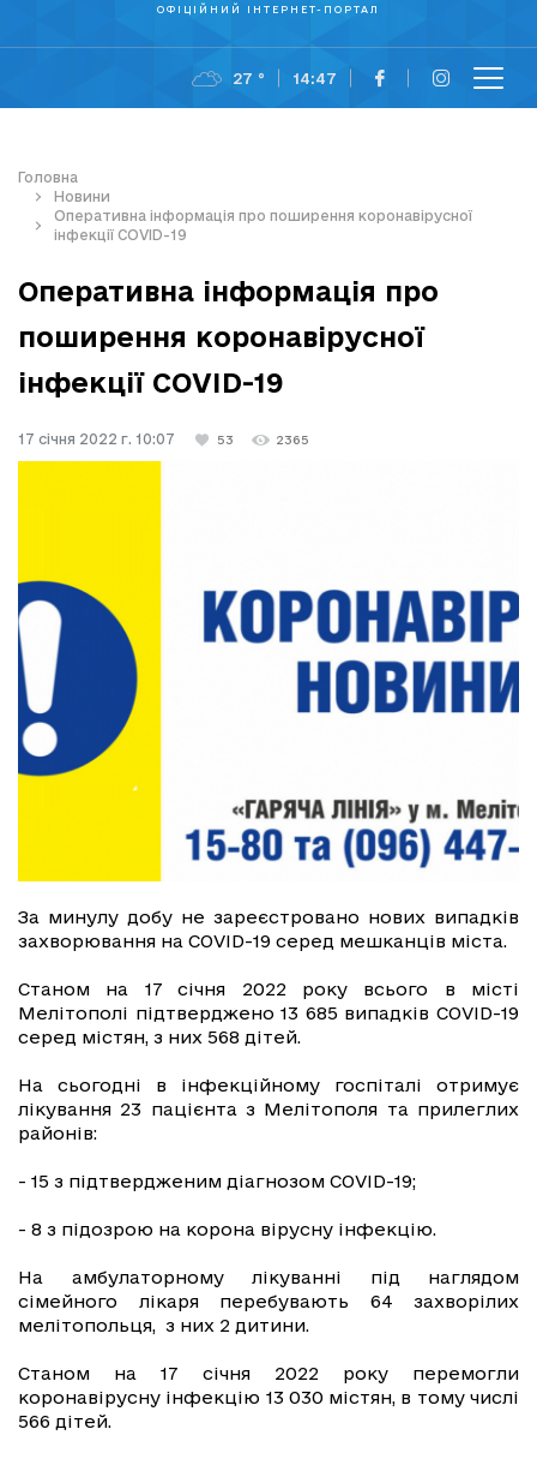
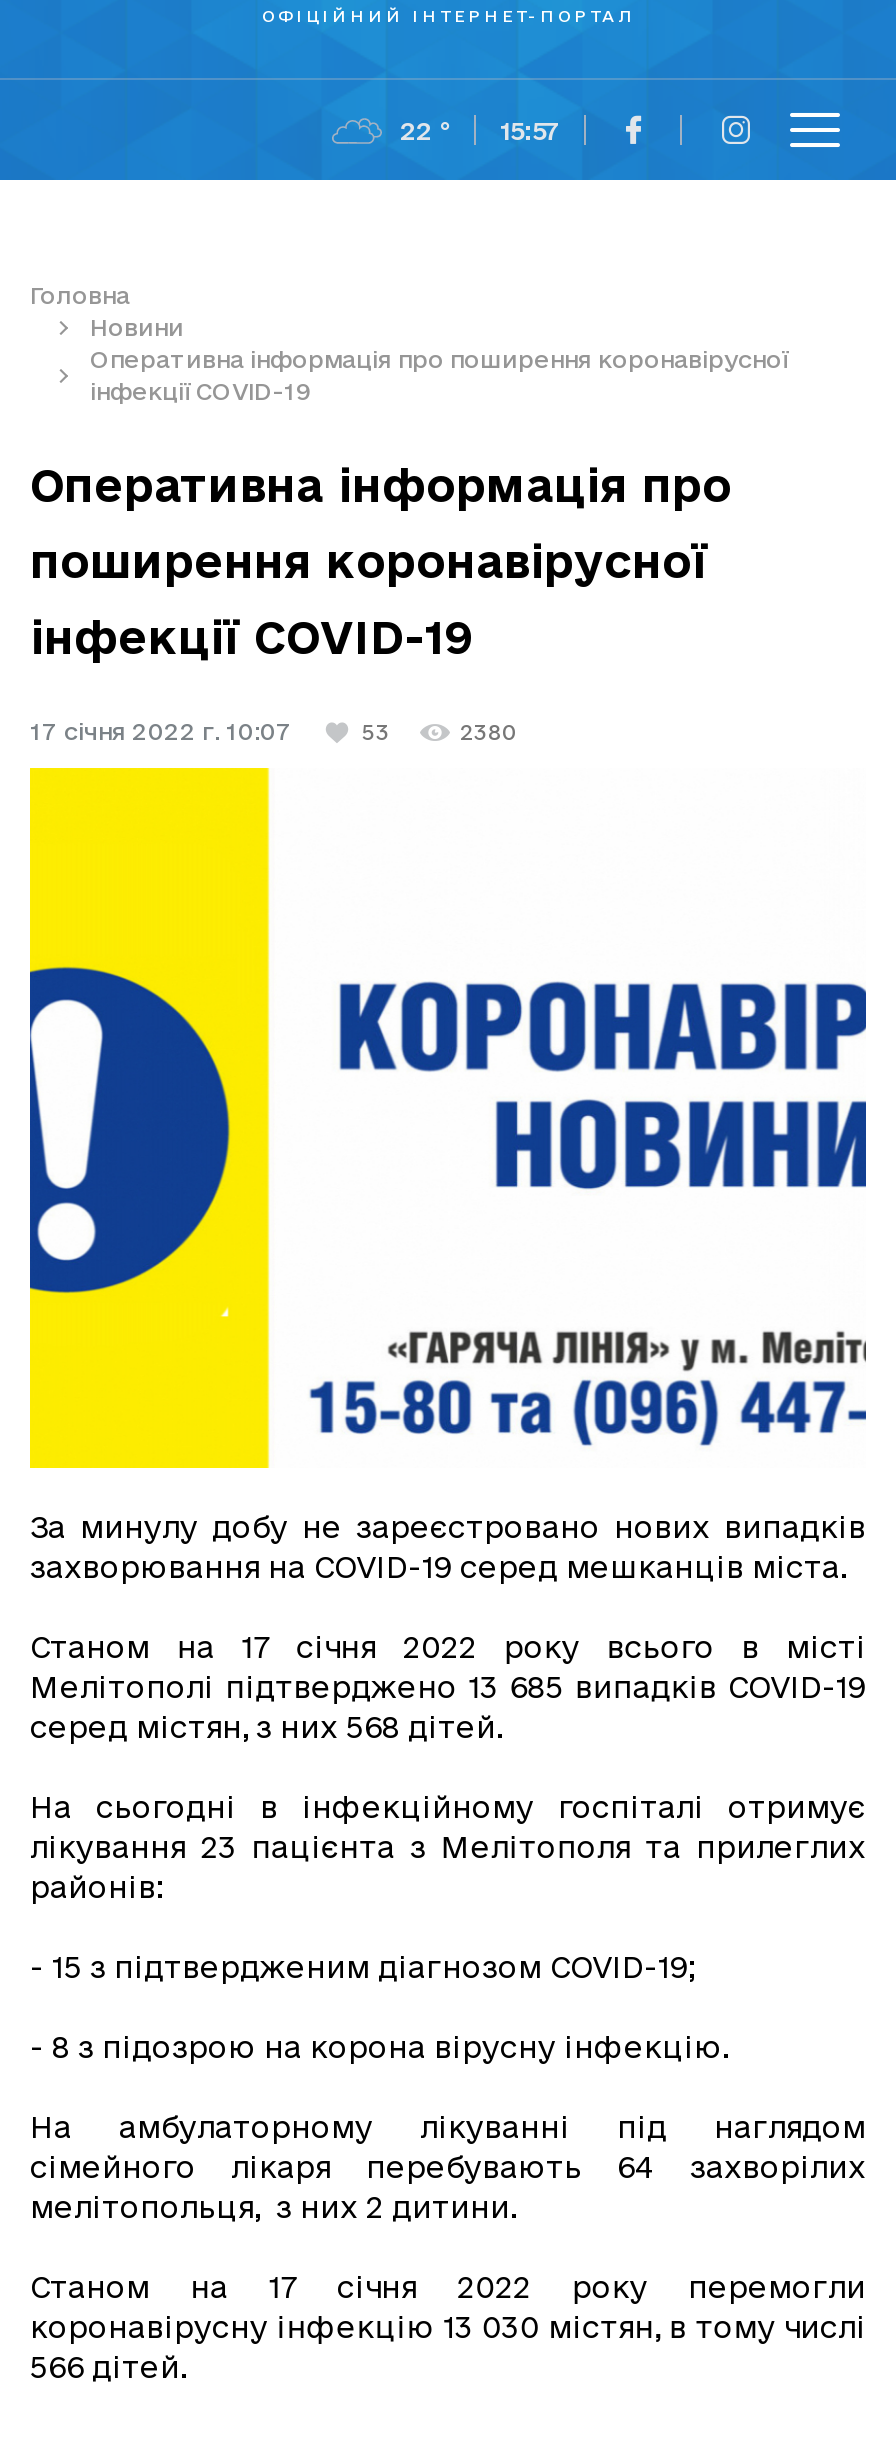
[233,70,265,87] 27 ° -> [400,116,452,144] 22 °
[294,70,337,87] 14:47 -> [500,116,562,144] 15:57
[276,432,309,446] 2365 -> [460,719,518,743] 2380

